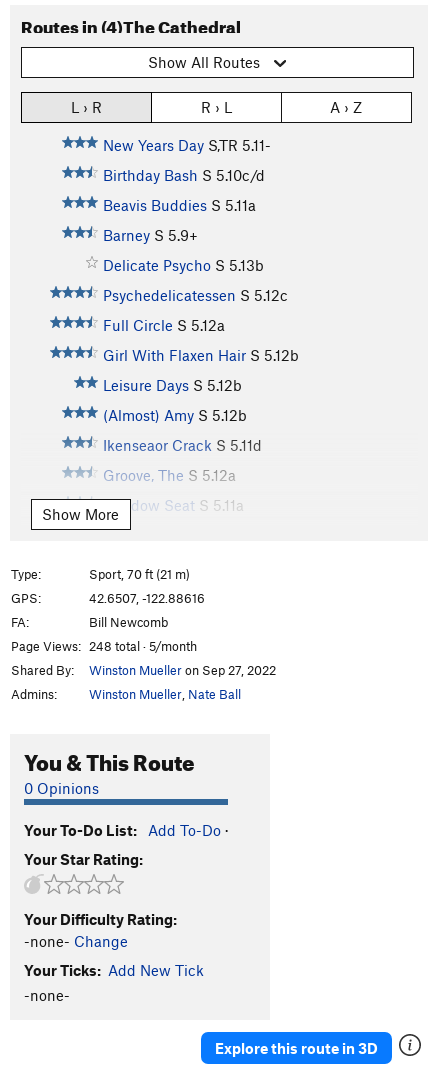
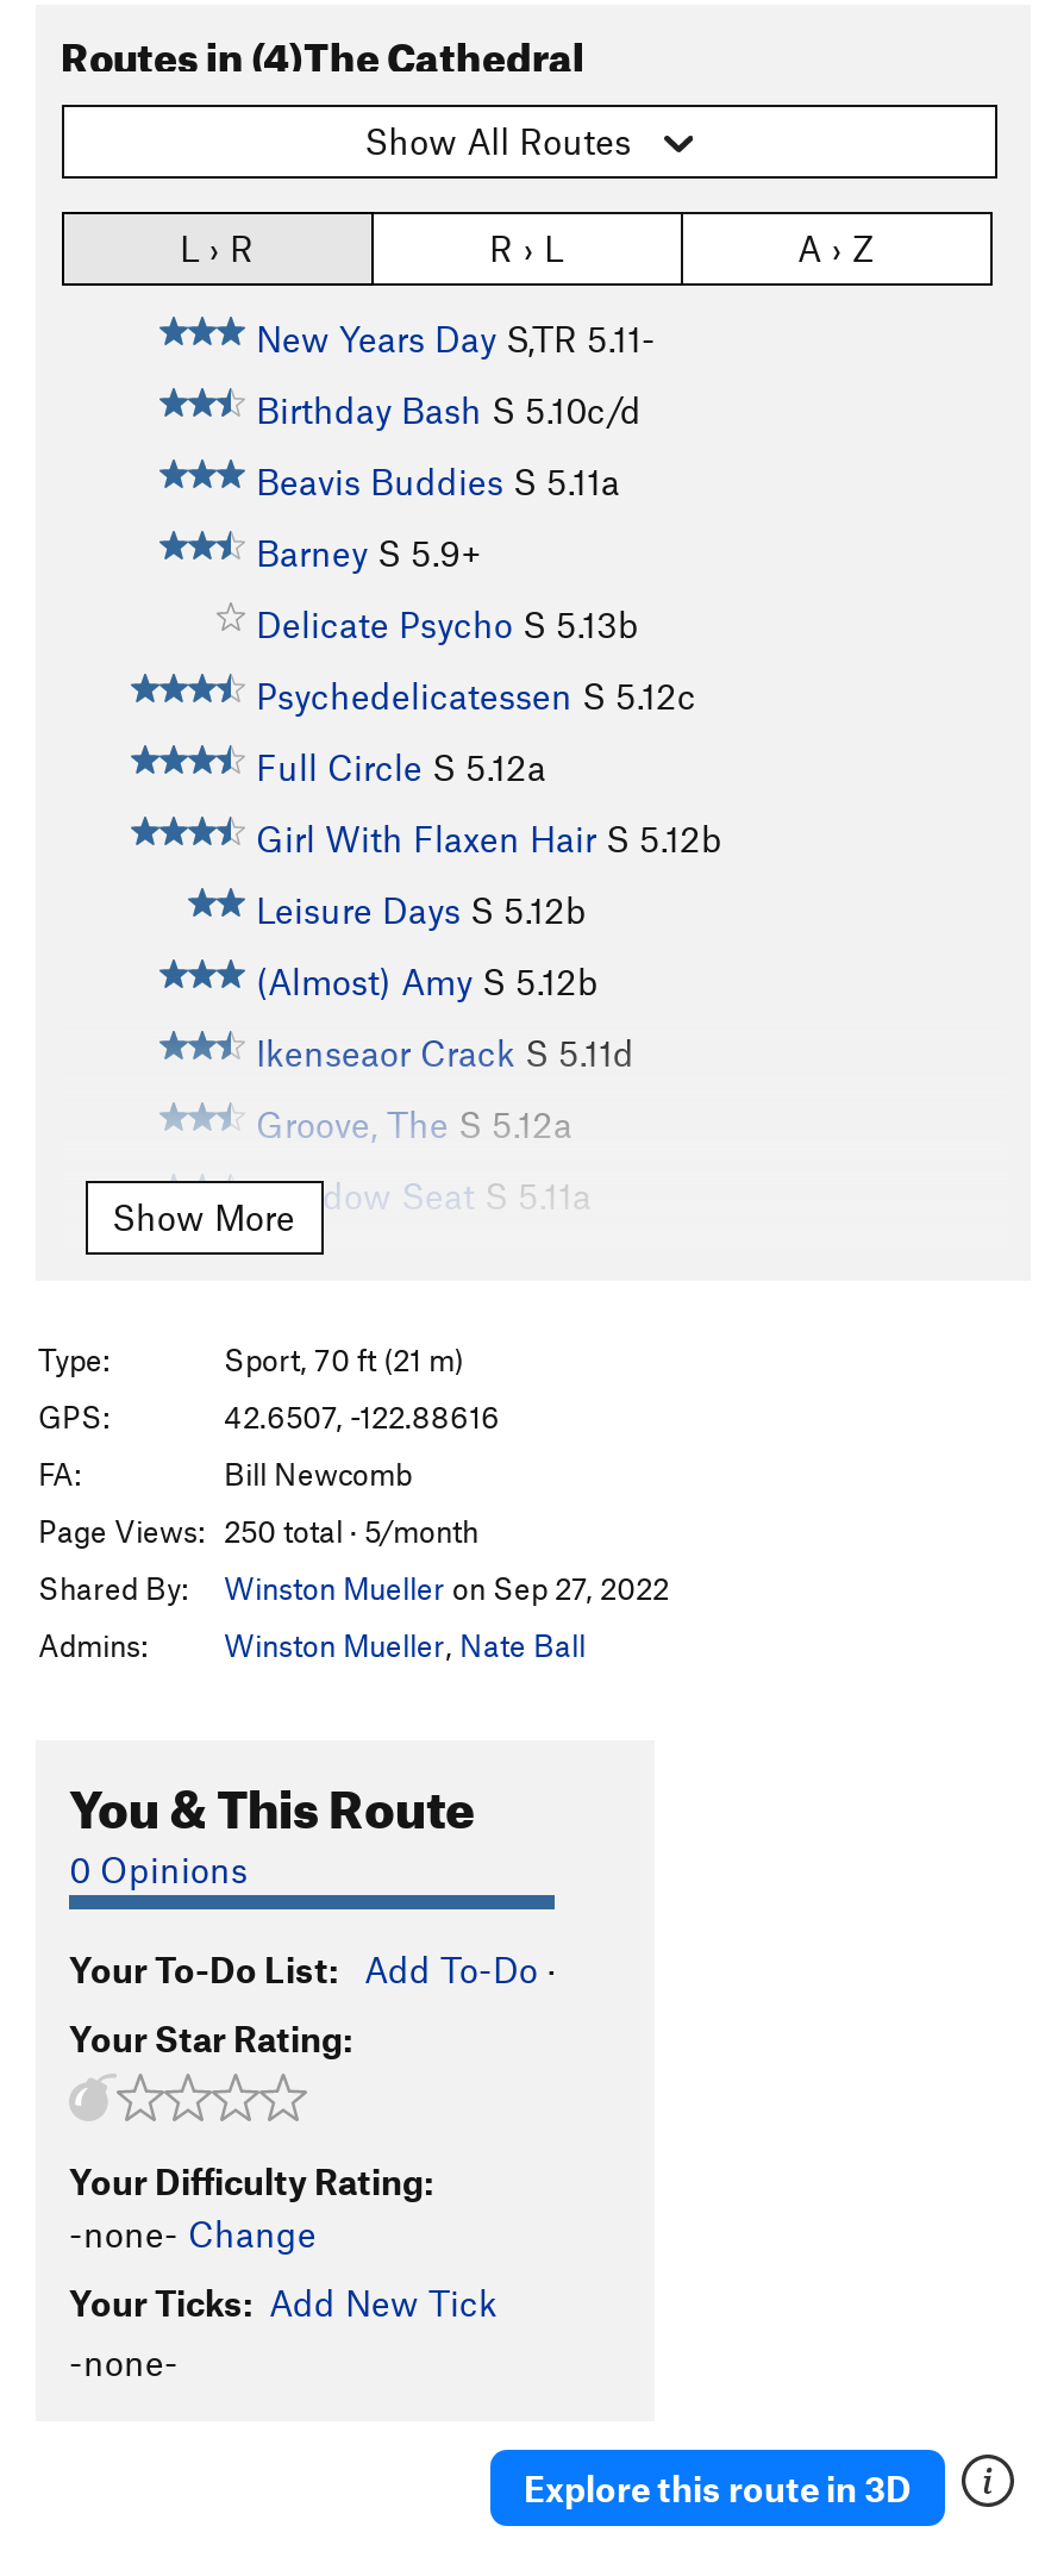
[11,638,197,654] Page Views: 248 total · 5/month -> [38,1511,478,1549] Page Views: 250 total · 5/month

